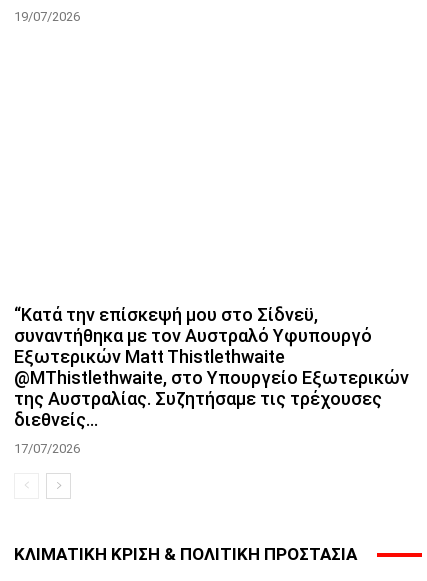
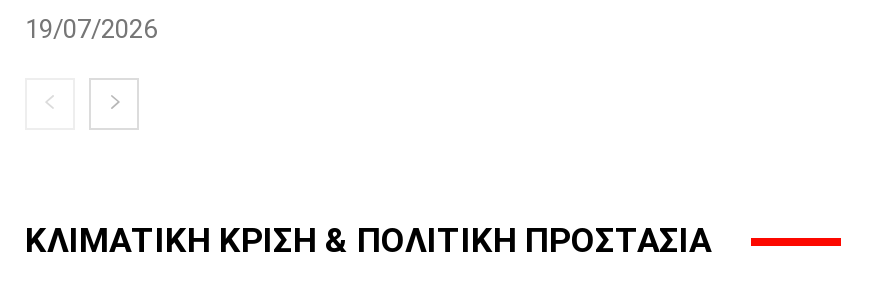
[14,304,409,456] “Κατά την επίσκεψή μου στο Σίδνεϋ, | συναντήθηκα με τον Αυστραλό Υφυπουργό | Εξωτερικών Matt Thistlethwaite | @MThistlethwaite, στο Υπουργείο Εξωτερικών | της Αυστραλίας. Συζητήσαμε τις τρέχουσες | διεθνείς... | 17/07/2026 -> none

